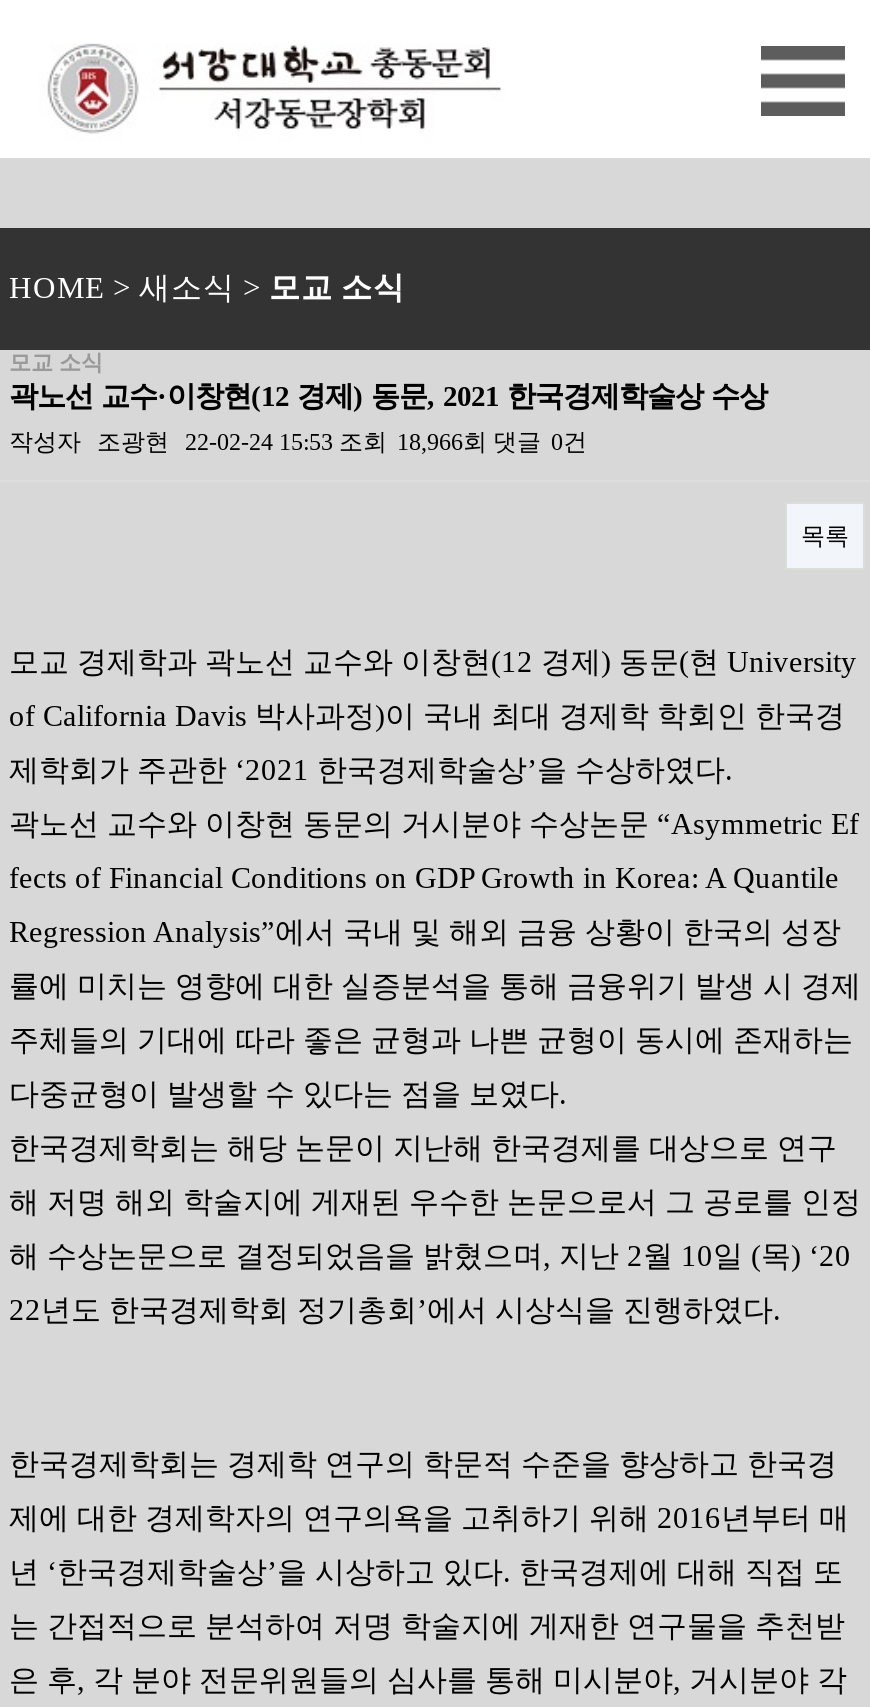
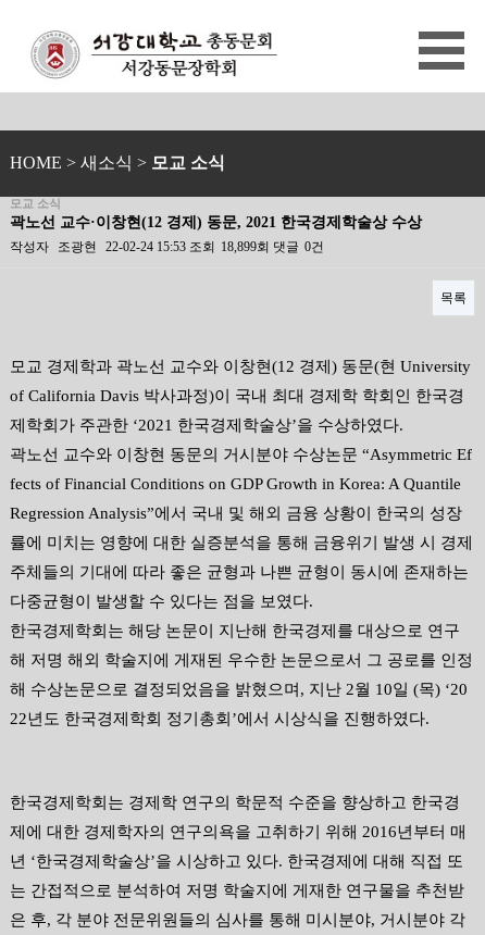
[9,428,587,456] 작성자 조광현 22-02-24 15:53 조회 18,966회 댓글 0건 -> [10,239,324,254] 작성자 조광현 22-02-24 15:53 조회 18,899회 댓글 0건

